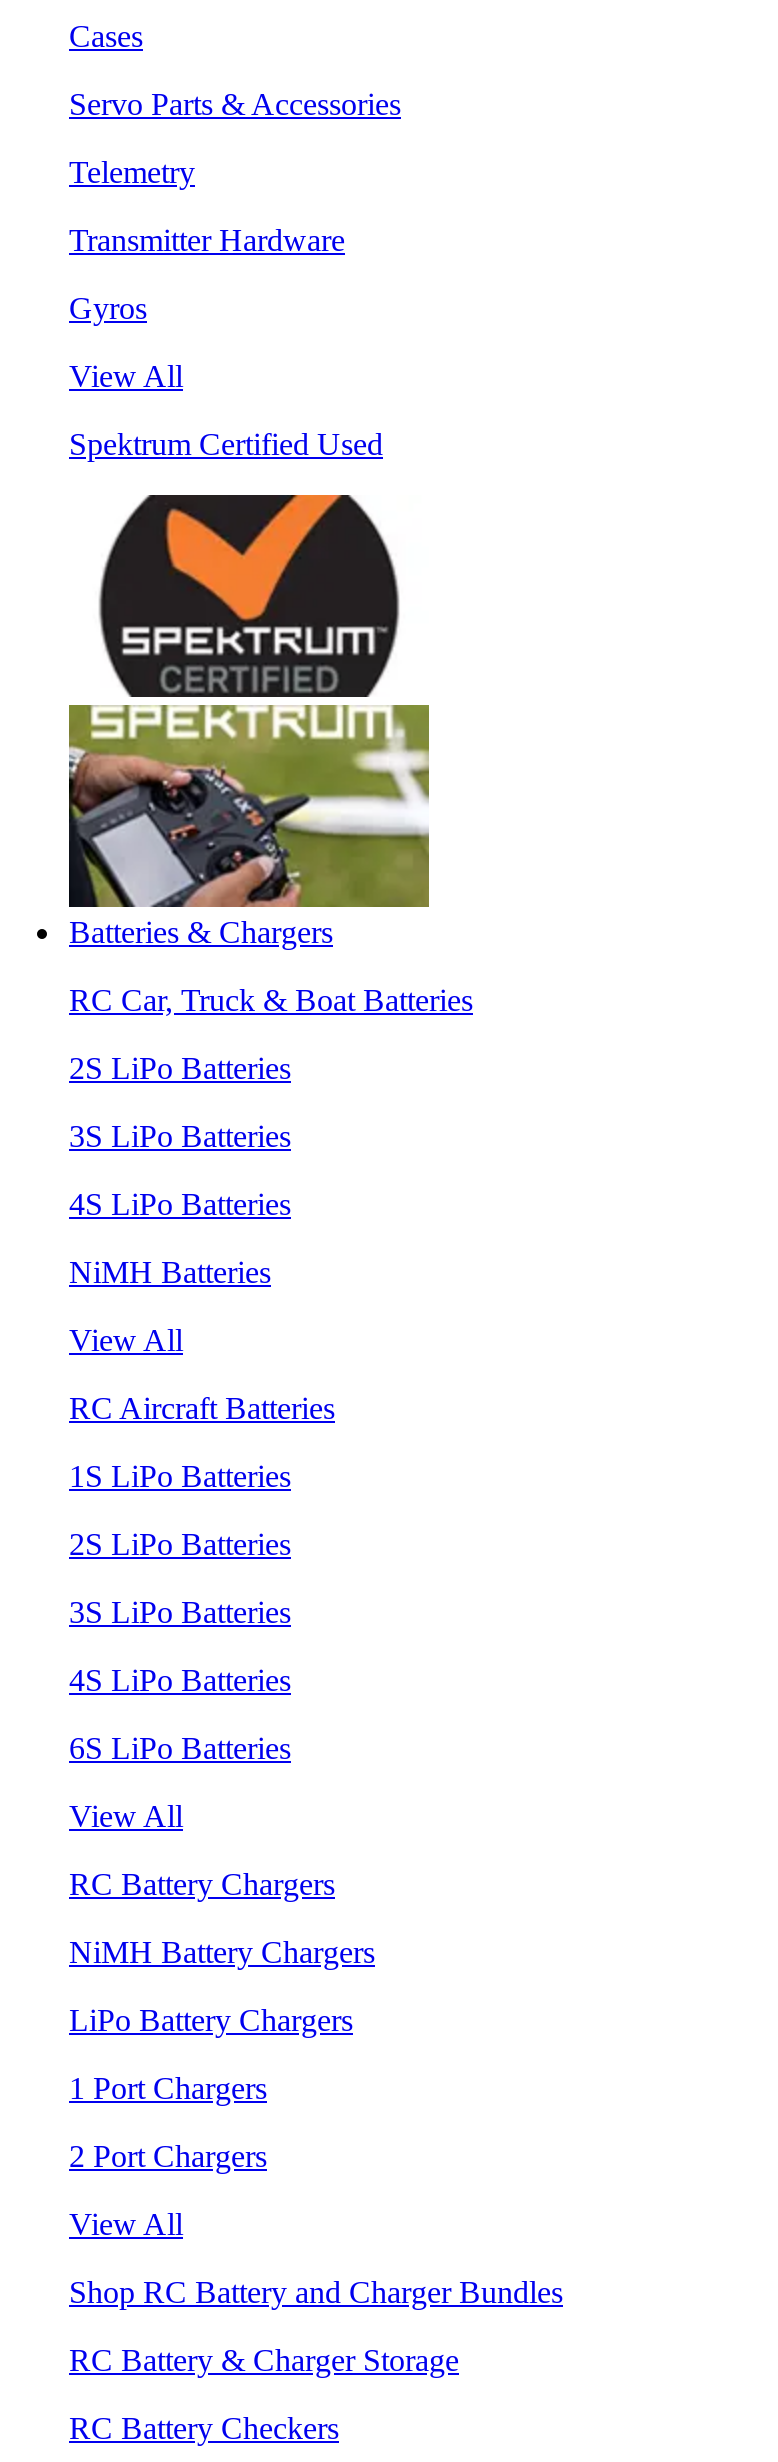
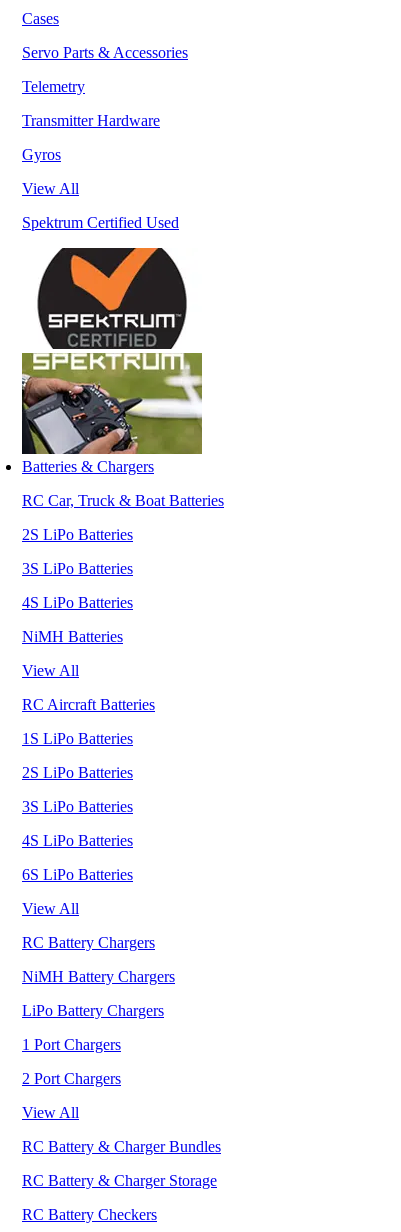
[69,2275,563,2309] Shop RC Battery and Charger Bundles -> [22,1138,221,1155] RC Battery & Charger Bundles

